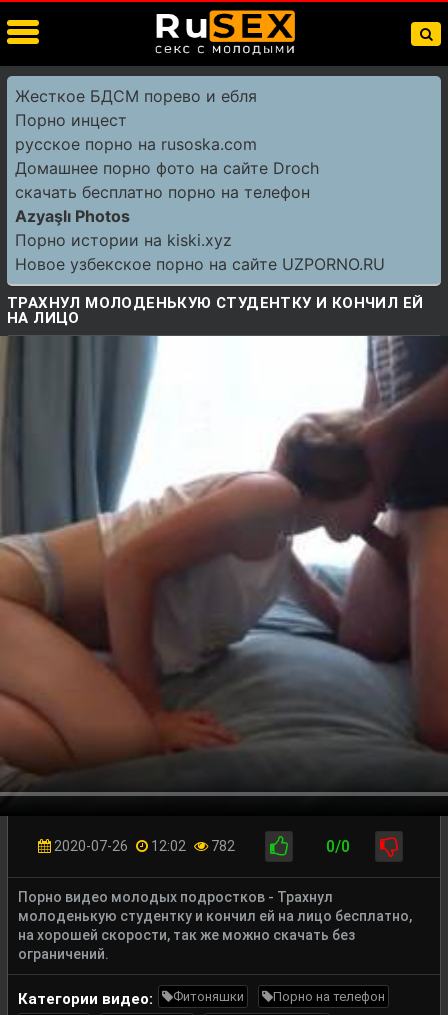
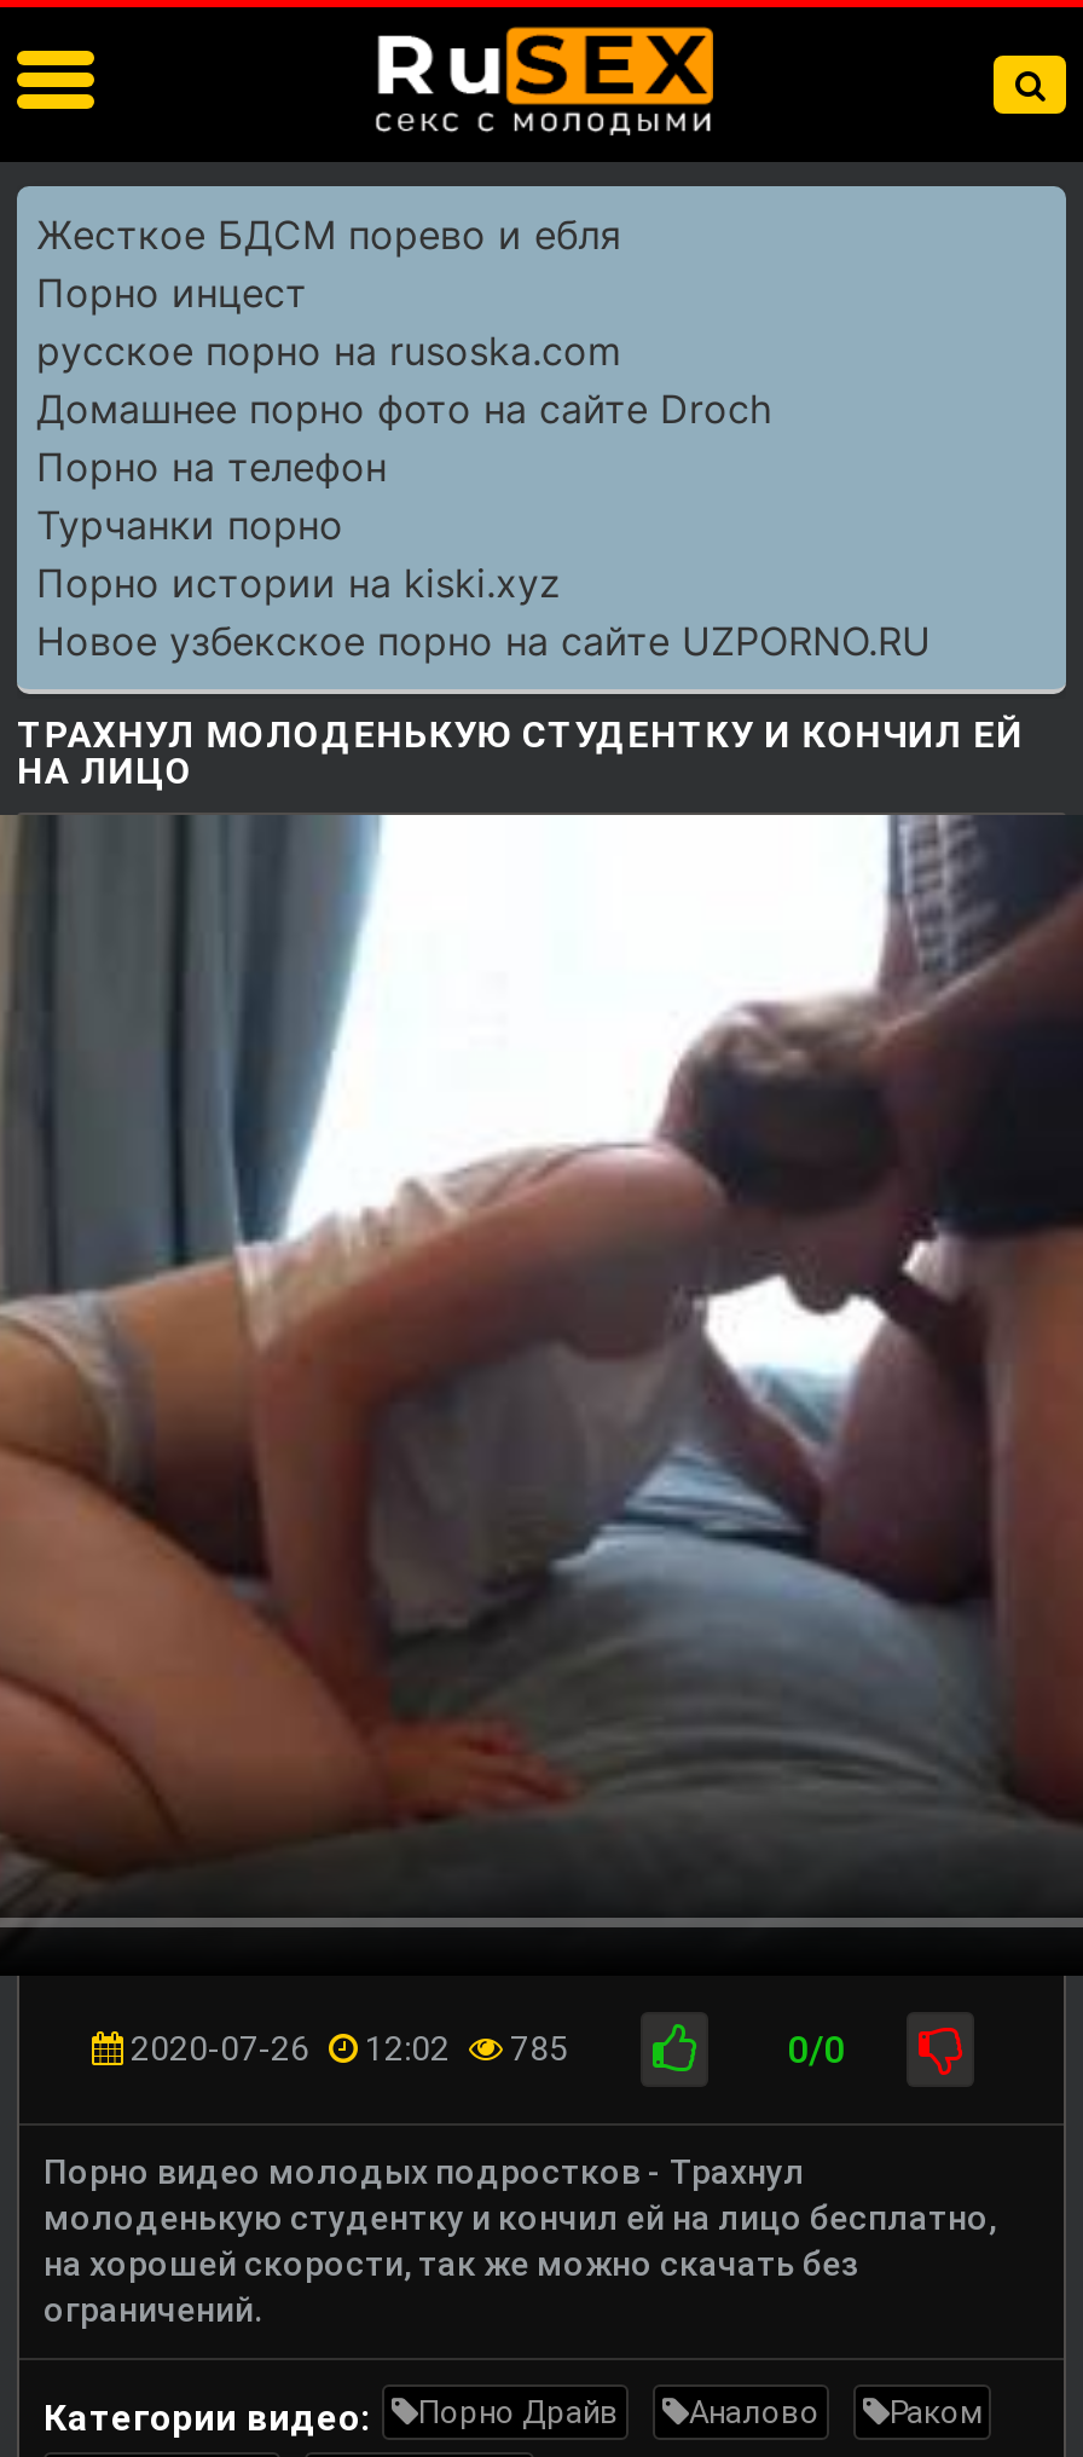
[15,182,310,226] скачать бесплатно порно на телефон | Azyaşlı Photos -> [36,501,343,549] Турчанки порно
[51,838,235,854] 2020-07-26 12:02 782 -> [123,2028,568,2067] 2020-07-26 12:02 785
[173,989,244,1004] Фитоняшки -> [418,2394,981,2430] Порно Драйв | Аналово | Раком
moved [273,989,385,1004] -> [36,443,387,491]: Порно на телефон

